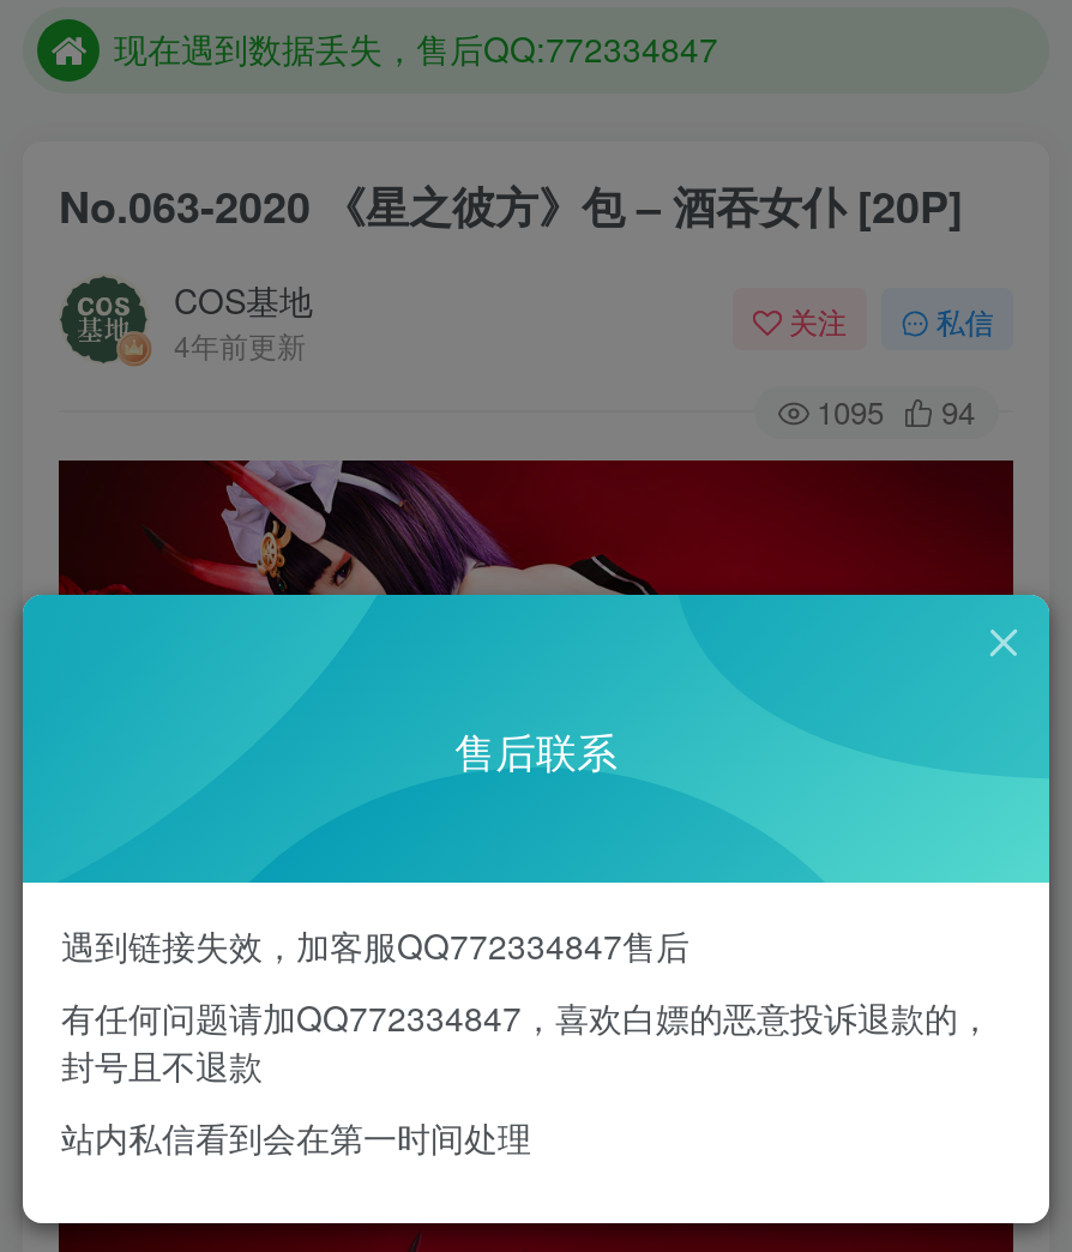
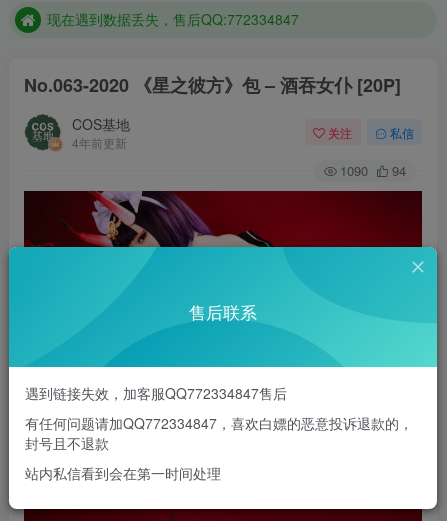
[817,390,975,435] 1095 94 -> [340,161,406,180] 1090 94

